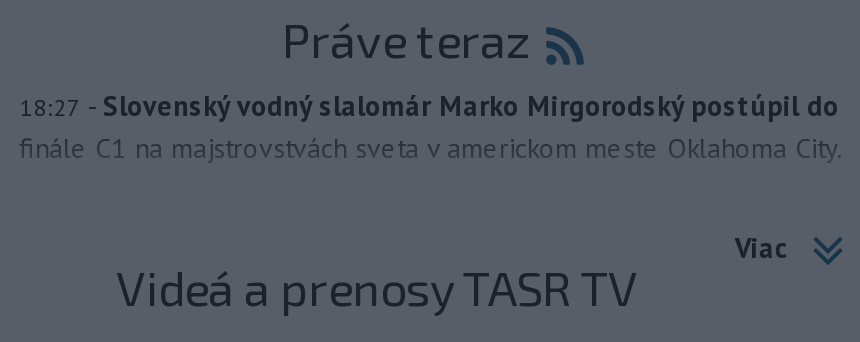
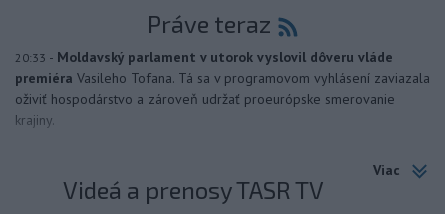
[19,88,843,166] 18:27 - Slovenský vodný slalomár Marko Mirgorodský postúpil do | finále C1 na majstrovstvách sveta v americkom meste Oklahoma City. -> [15,48,430,129] 20:33 - Moldavský parlament v utorok vyslovil dôveru vláde | premiéra Vasileho Tofana. Tá sa v programovom vyhlásení zaviazala | oživiť hospodárstvo a zároveň udržať proeurópske smerovanie | krajiny.

